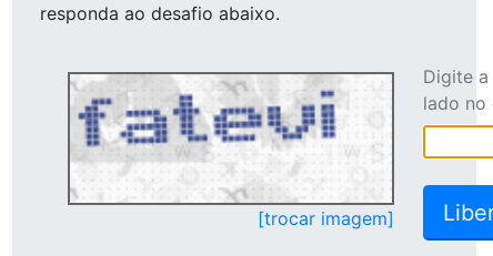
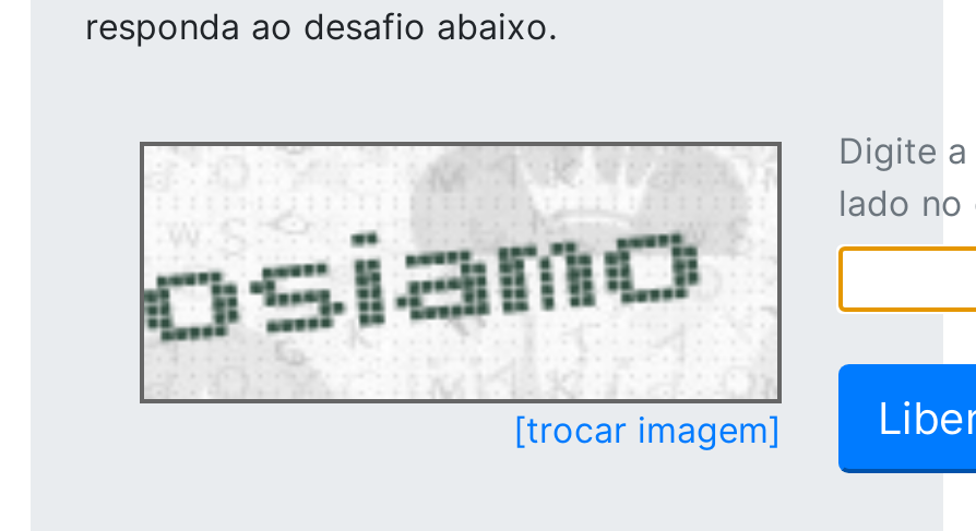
[70,78,370,177] [image] -> [142,150,736,347] [image]

